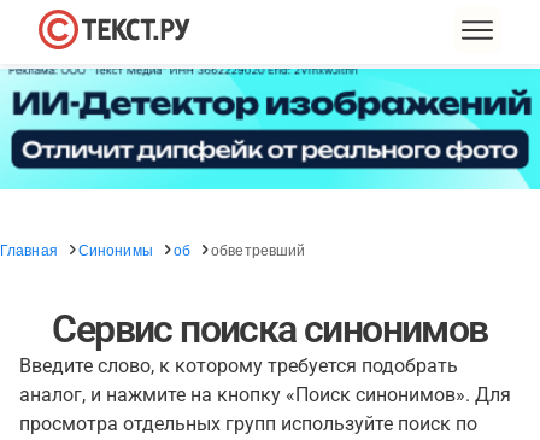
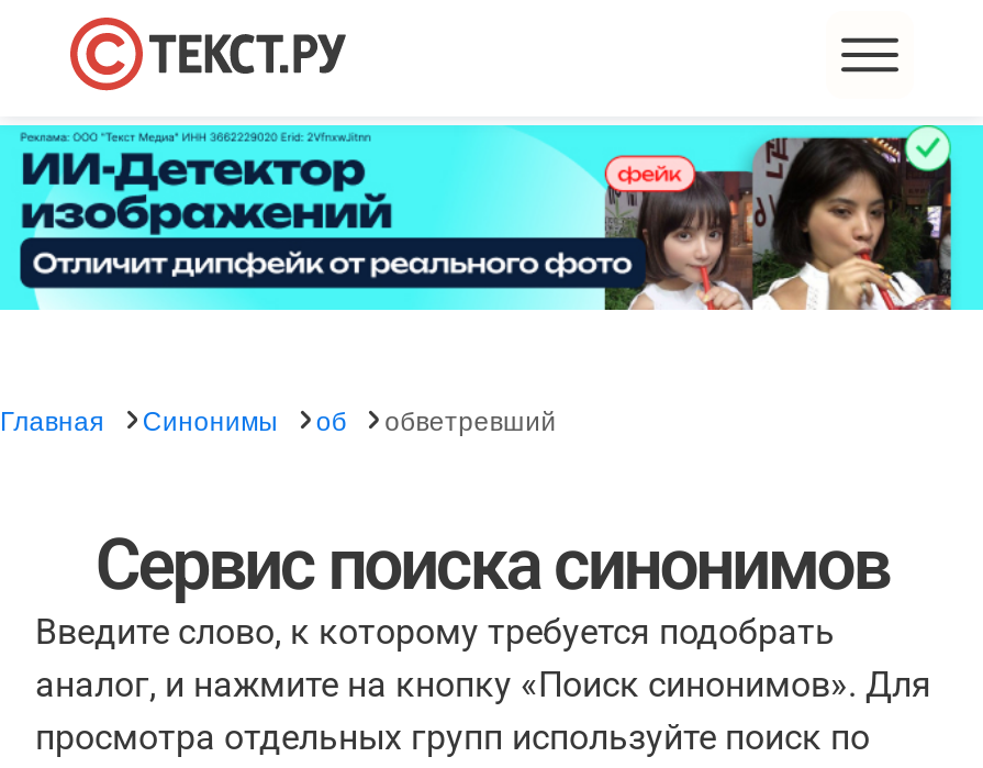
[4,68,533,190] [image] -> [7,125,964,312] [image]

